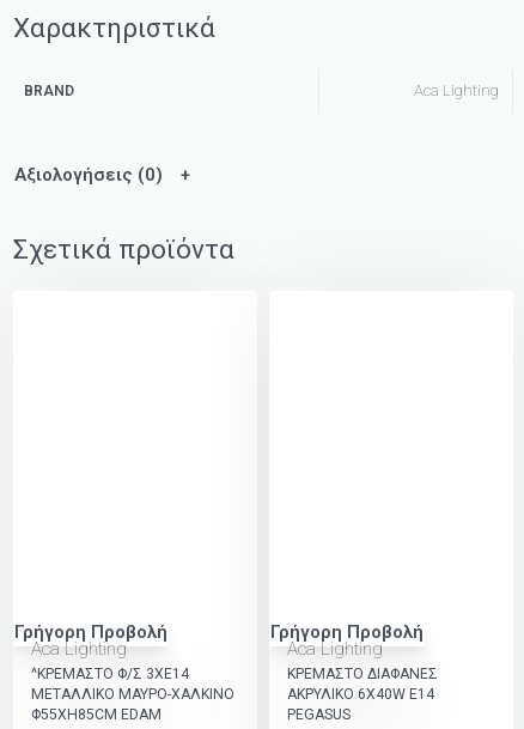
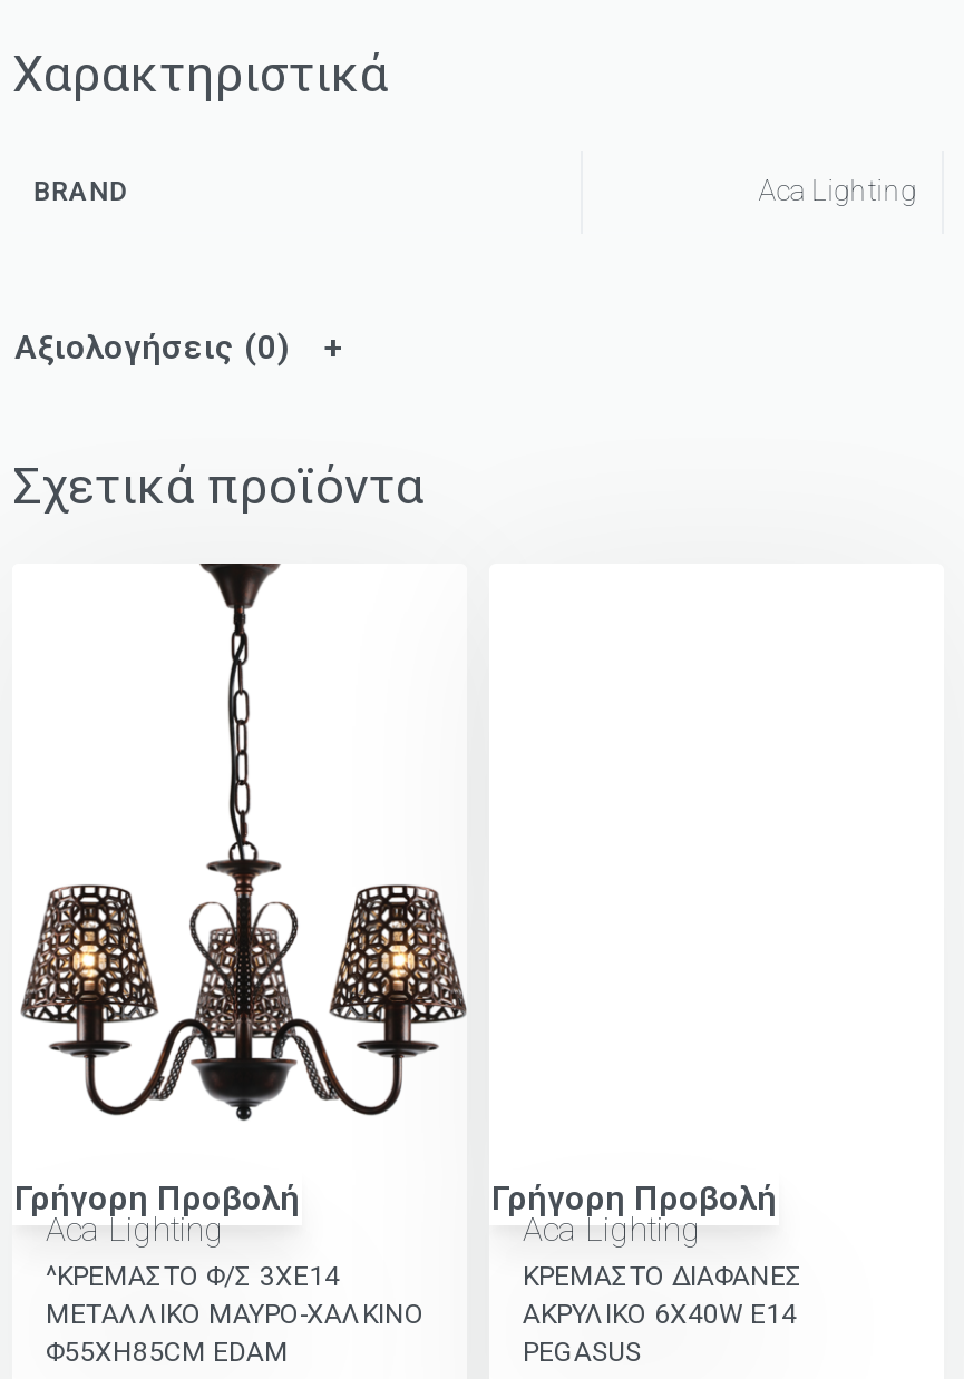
none -> [19,561,469,1123] [image]

